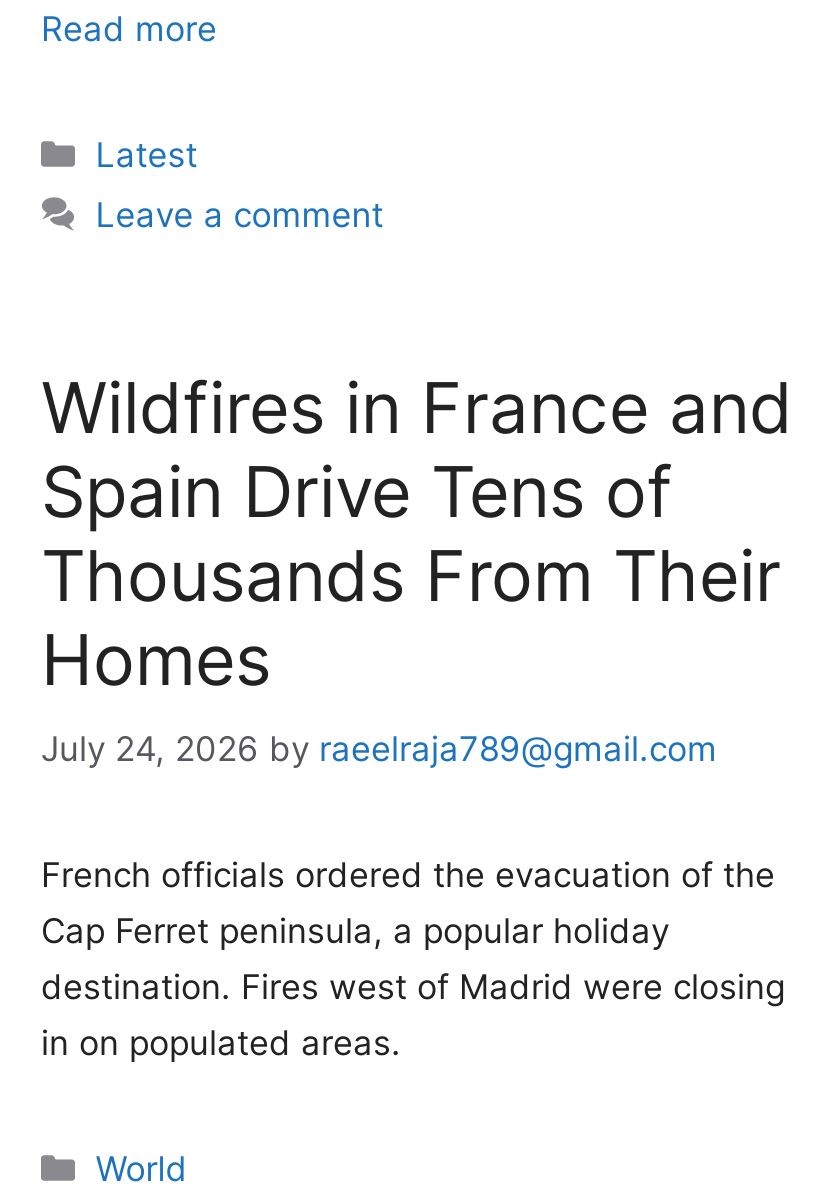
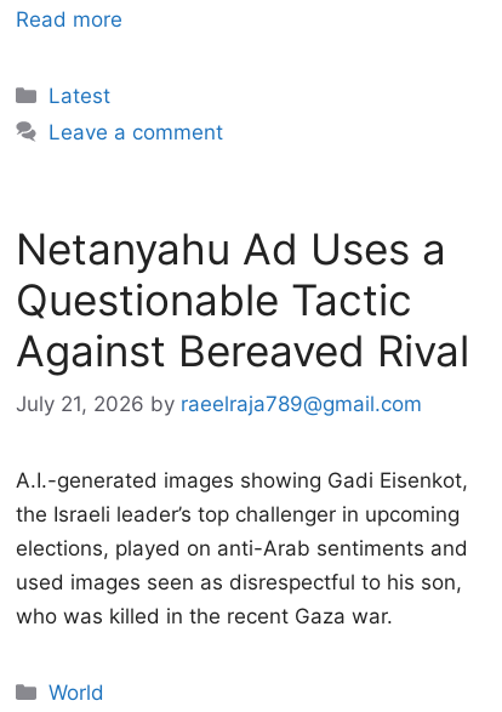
[41,365,793,768] Wildfires in France and | Spain Drive Tens of | Thousands From Their | Homes | July 24, 2026 by raeelraja789@gmail.com -> [16,223,469,416] Netanyahu Ad Uses a | Questionable Tactic | Against Bereaved Rival | July 21, 2026 by raeelraja789@gmail.com
[41,854,785,1062] French officials ordered the evacuation of the | Cap Ferret peninsula, a popular holiday | destination. Fires west of Madrid were closing | in on populated areas. -> [16,468,468,628] A.I.-generated images showing Gadi Eisenkot, | the Israeli leader’s top challenger in upcoming | elections, played on anti-Arab sentiments and | used images seen as disrespectful to his son, | who was killed in the recent Gaza war.

